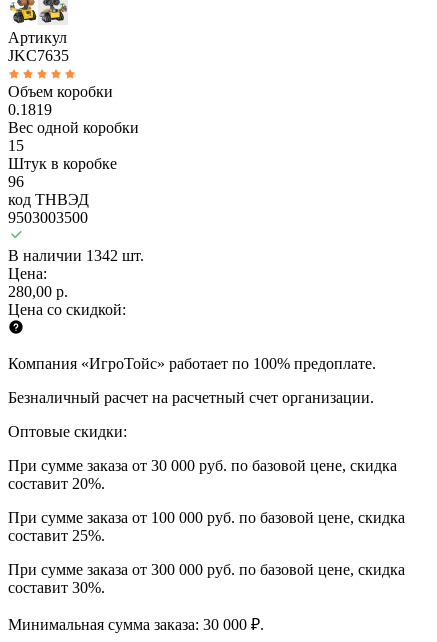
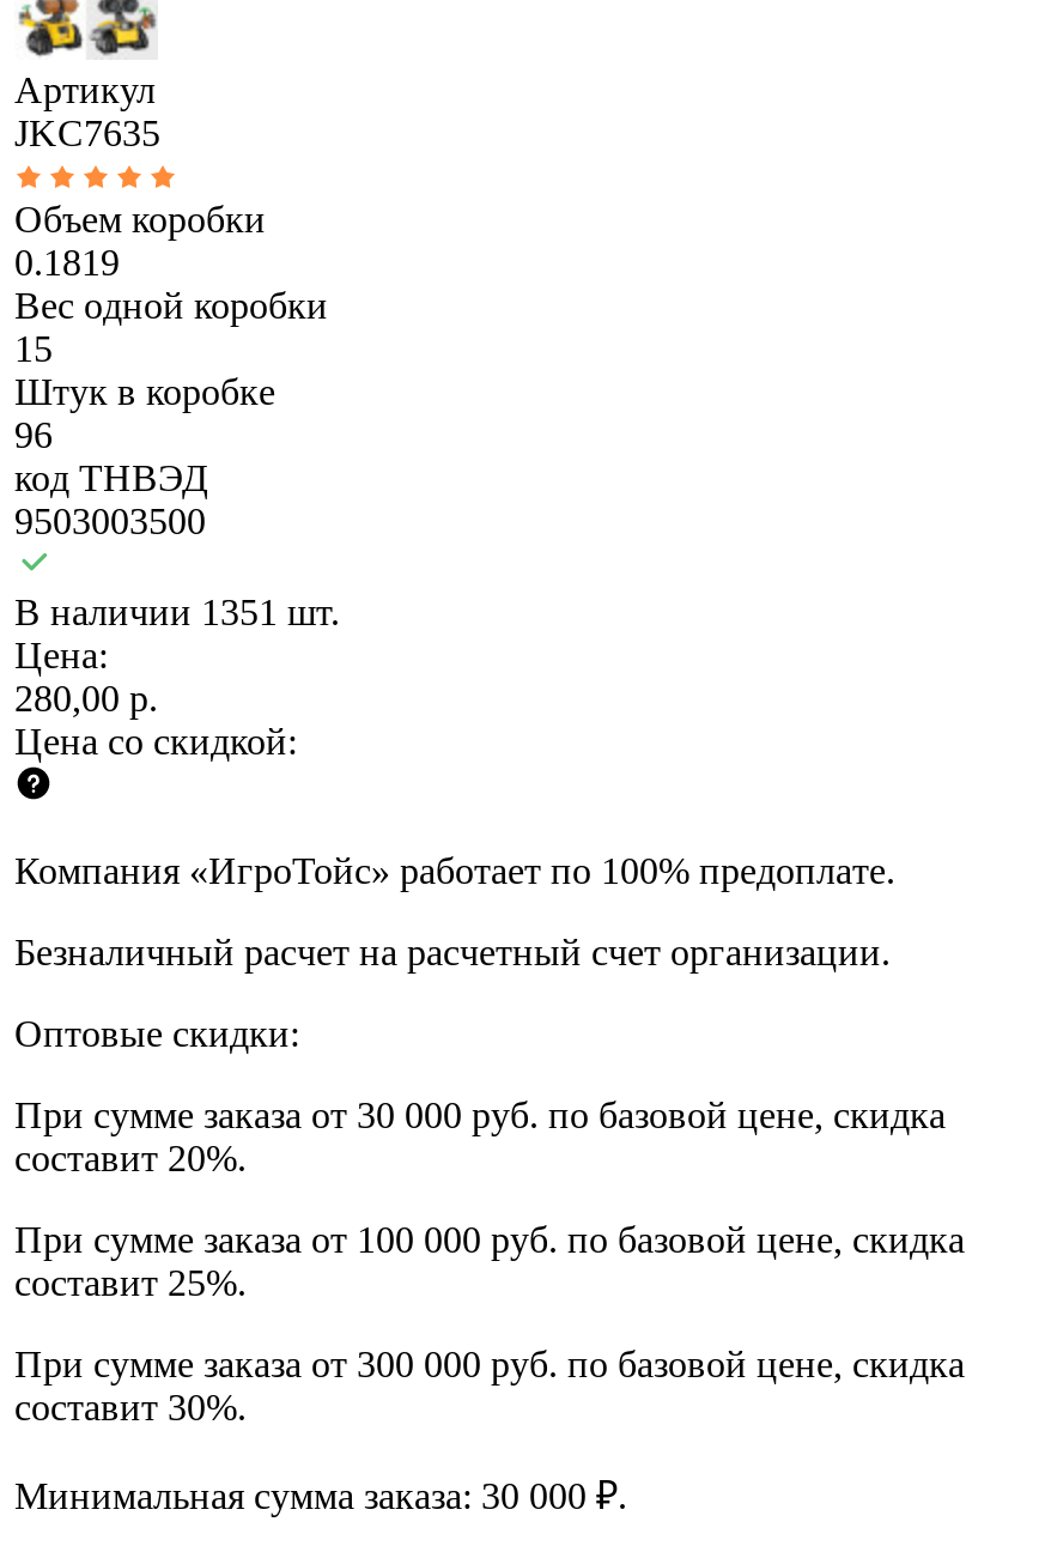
[8,247,144,264] В наличии 1342 шт. -> [14,591,340,632] В наличии 1351 шт.

